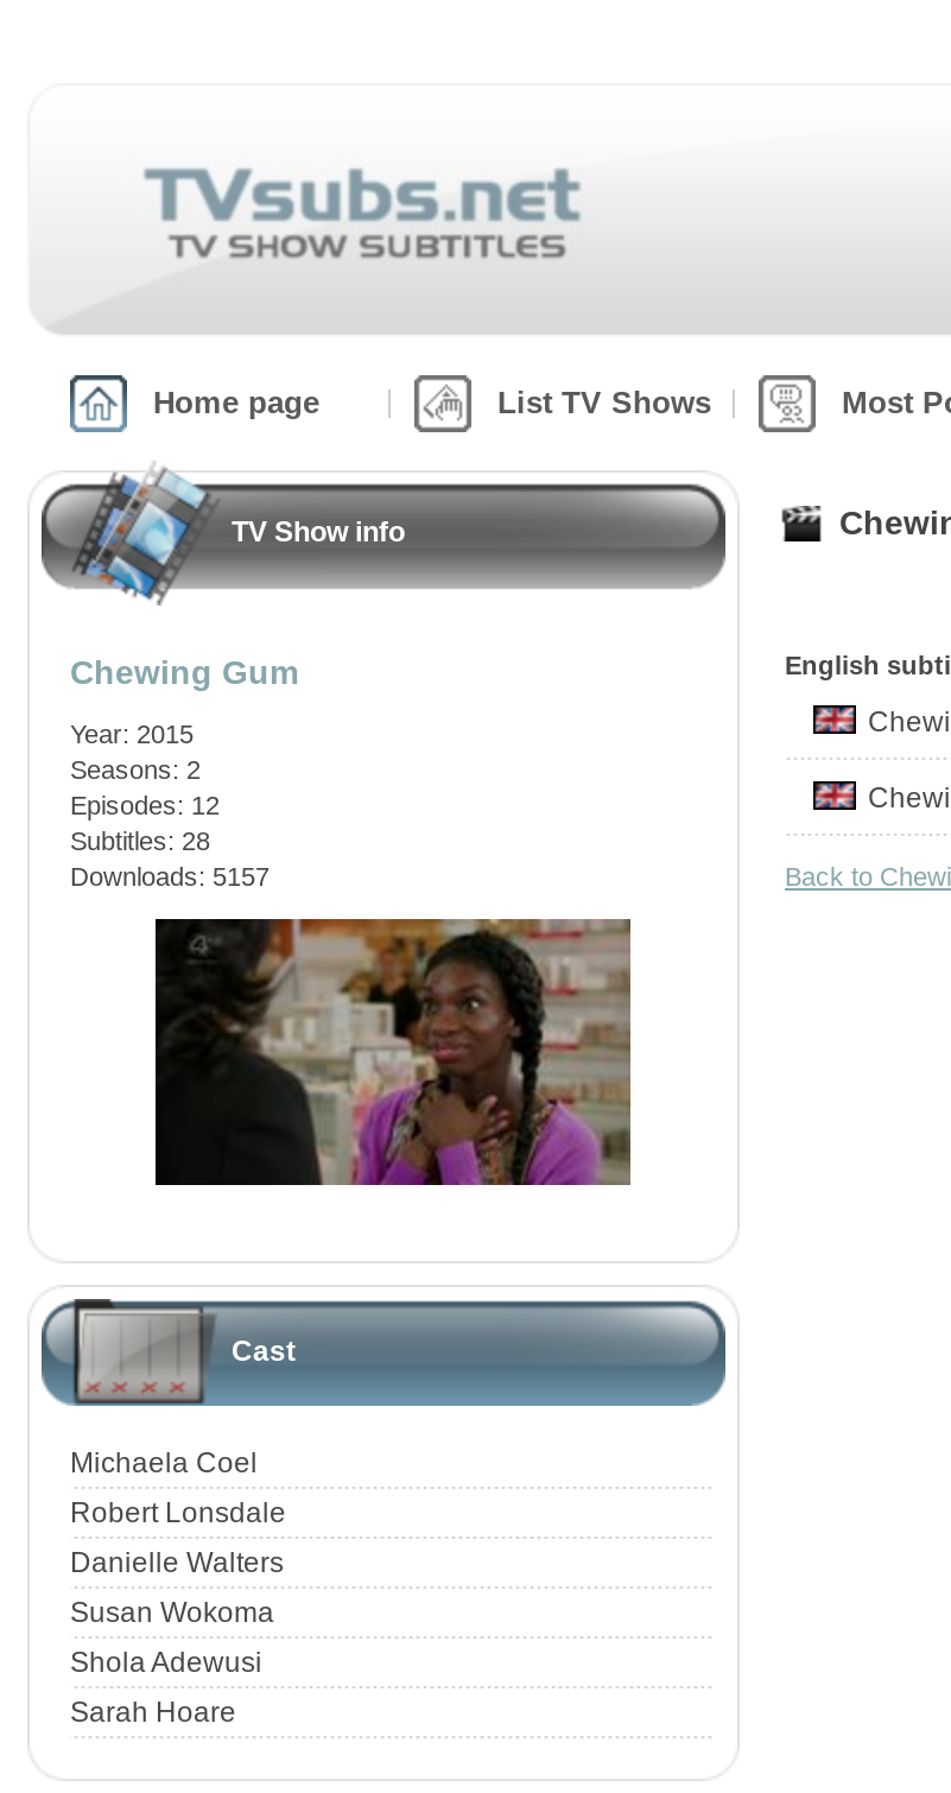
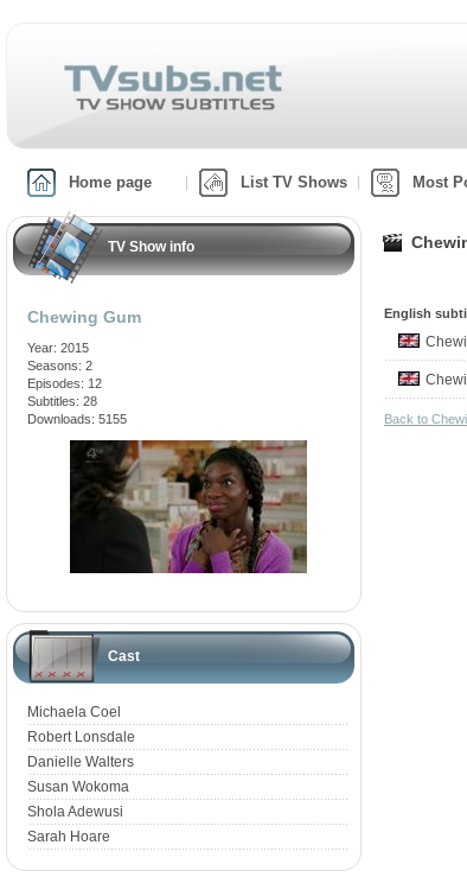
[70,862,270,891] Downloads: 5157 -> [27,412,127,426] Downloads: 5155

